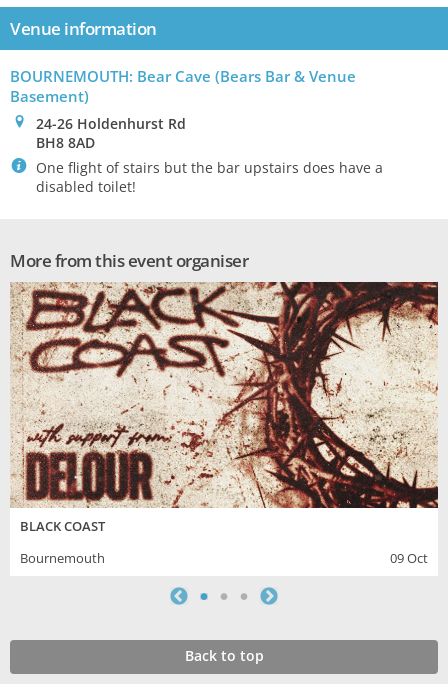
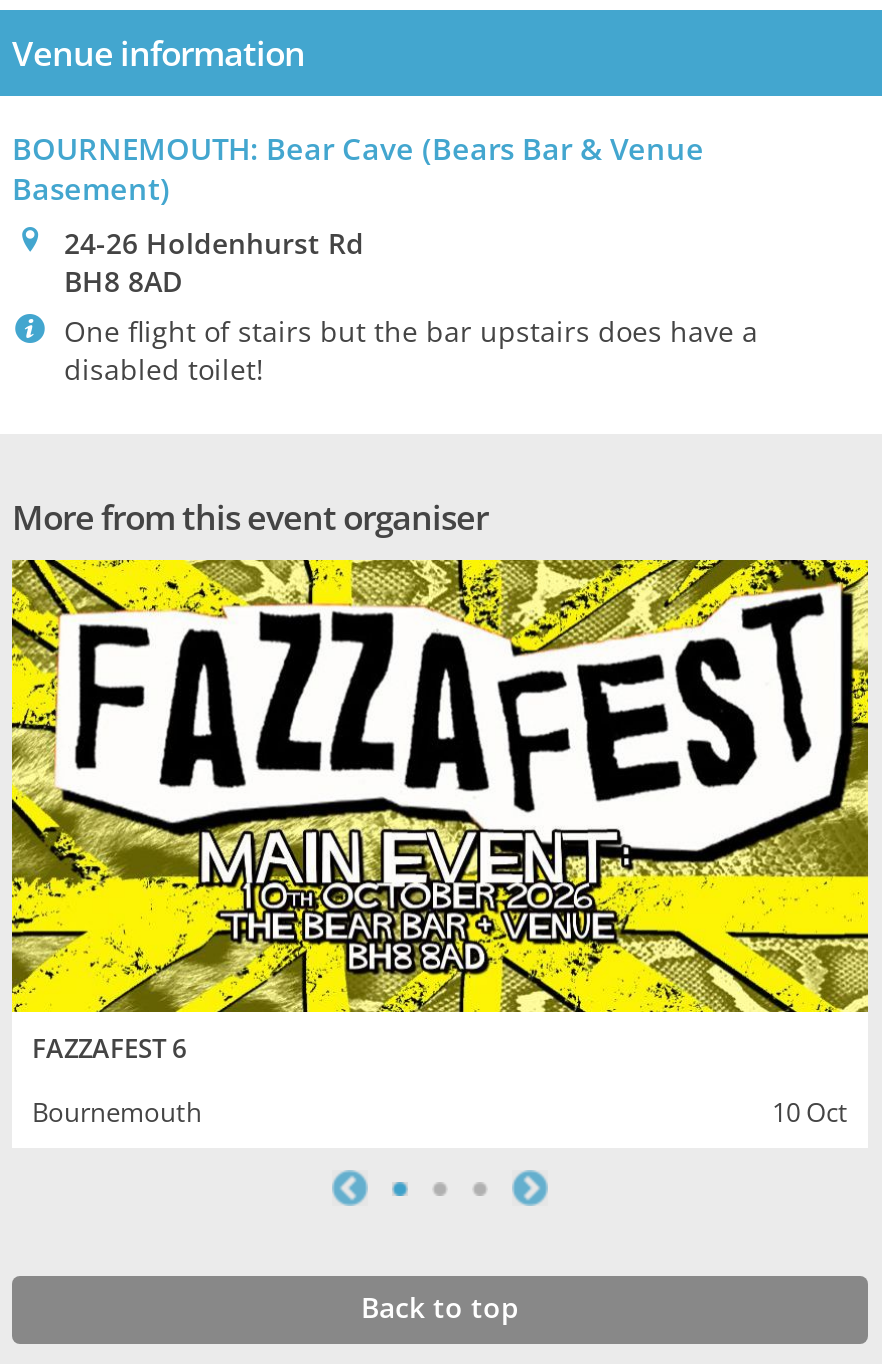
[10,281,439,535] [image] | BLACK COAST -> [10,558,870,1067] [image] | FAZZAFEST 6
[390,549,428,567] 09 Oct -> [772,1095,848,1131] 10 Oct

